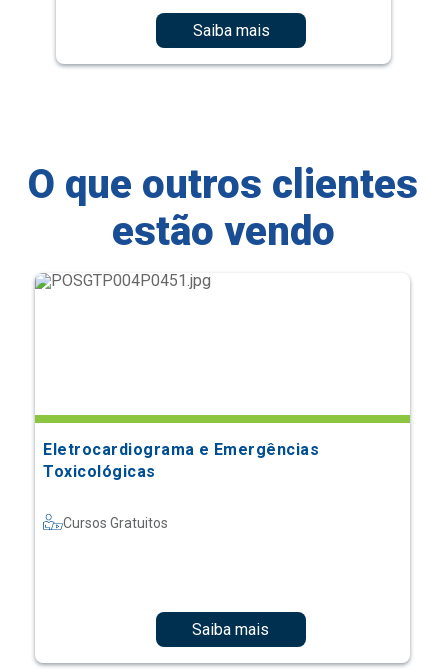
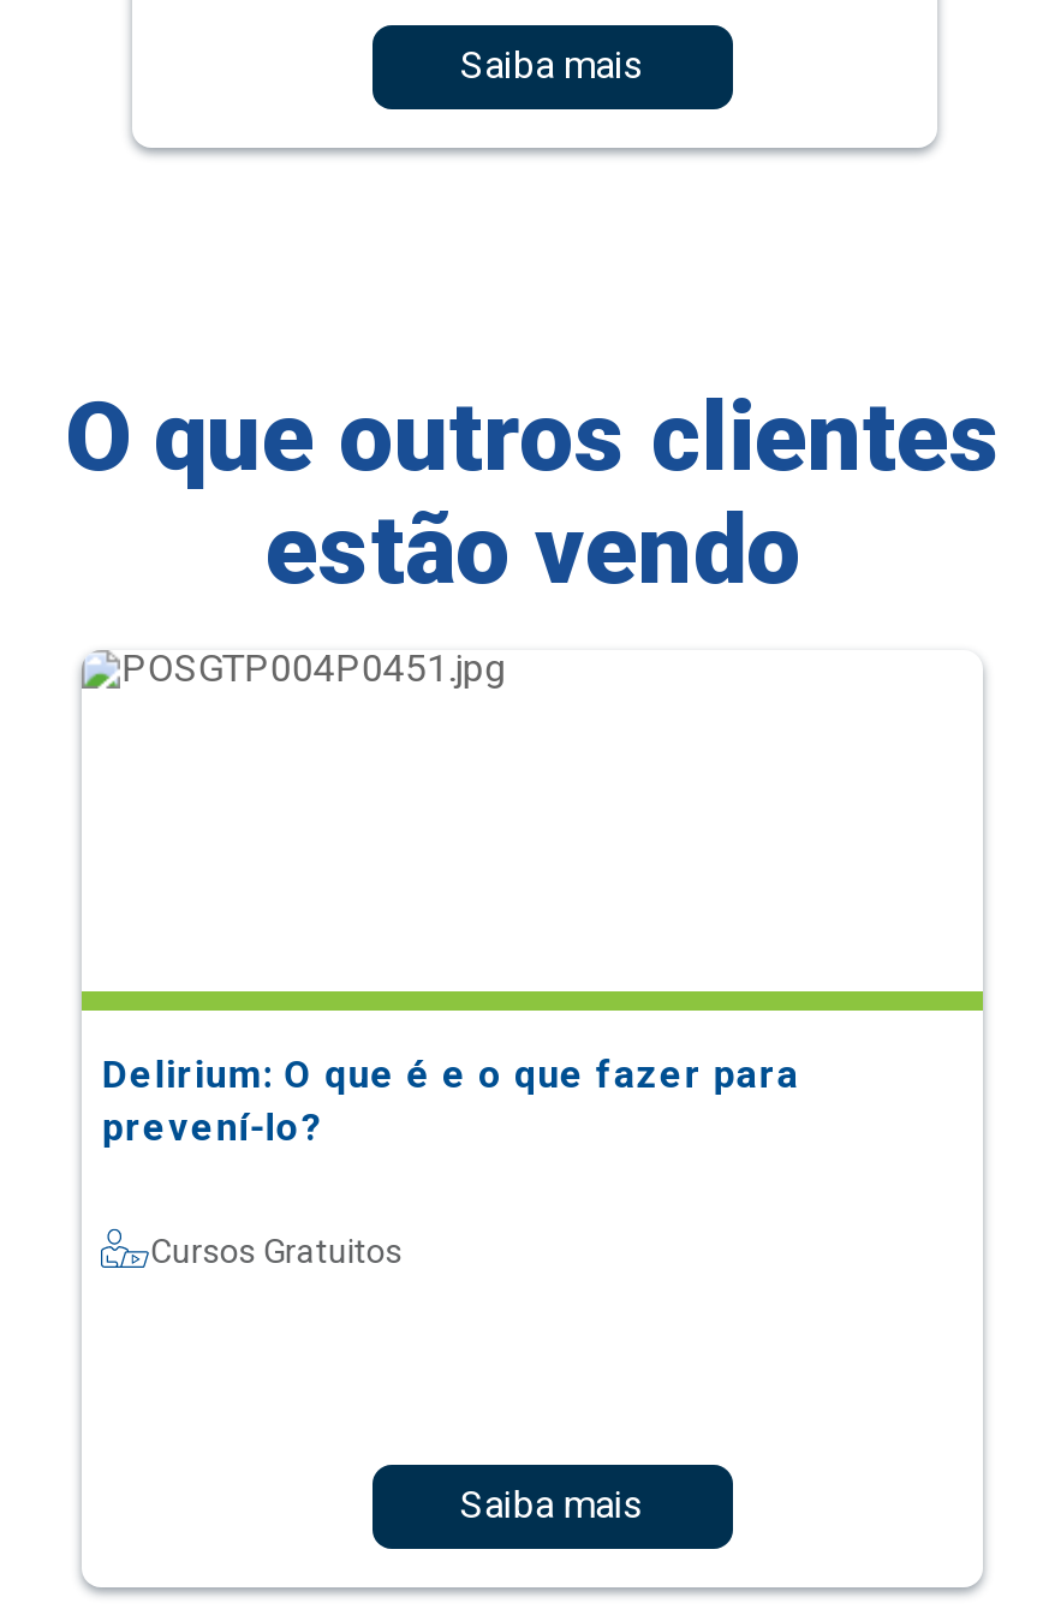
[43,440,319,481] Eletrocardiograma e Emergências | Toxicológicas -> [102,1050,800,1149] Delirium: O que é e o que fazer para | prevení-lo?

